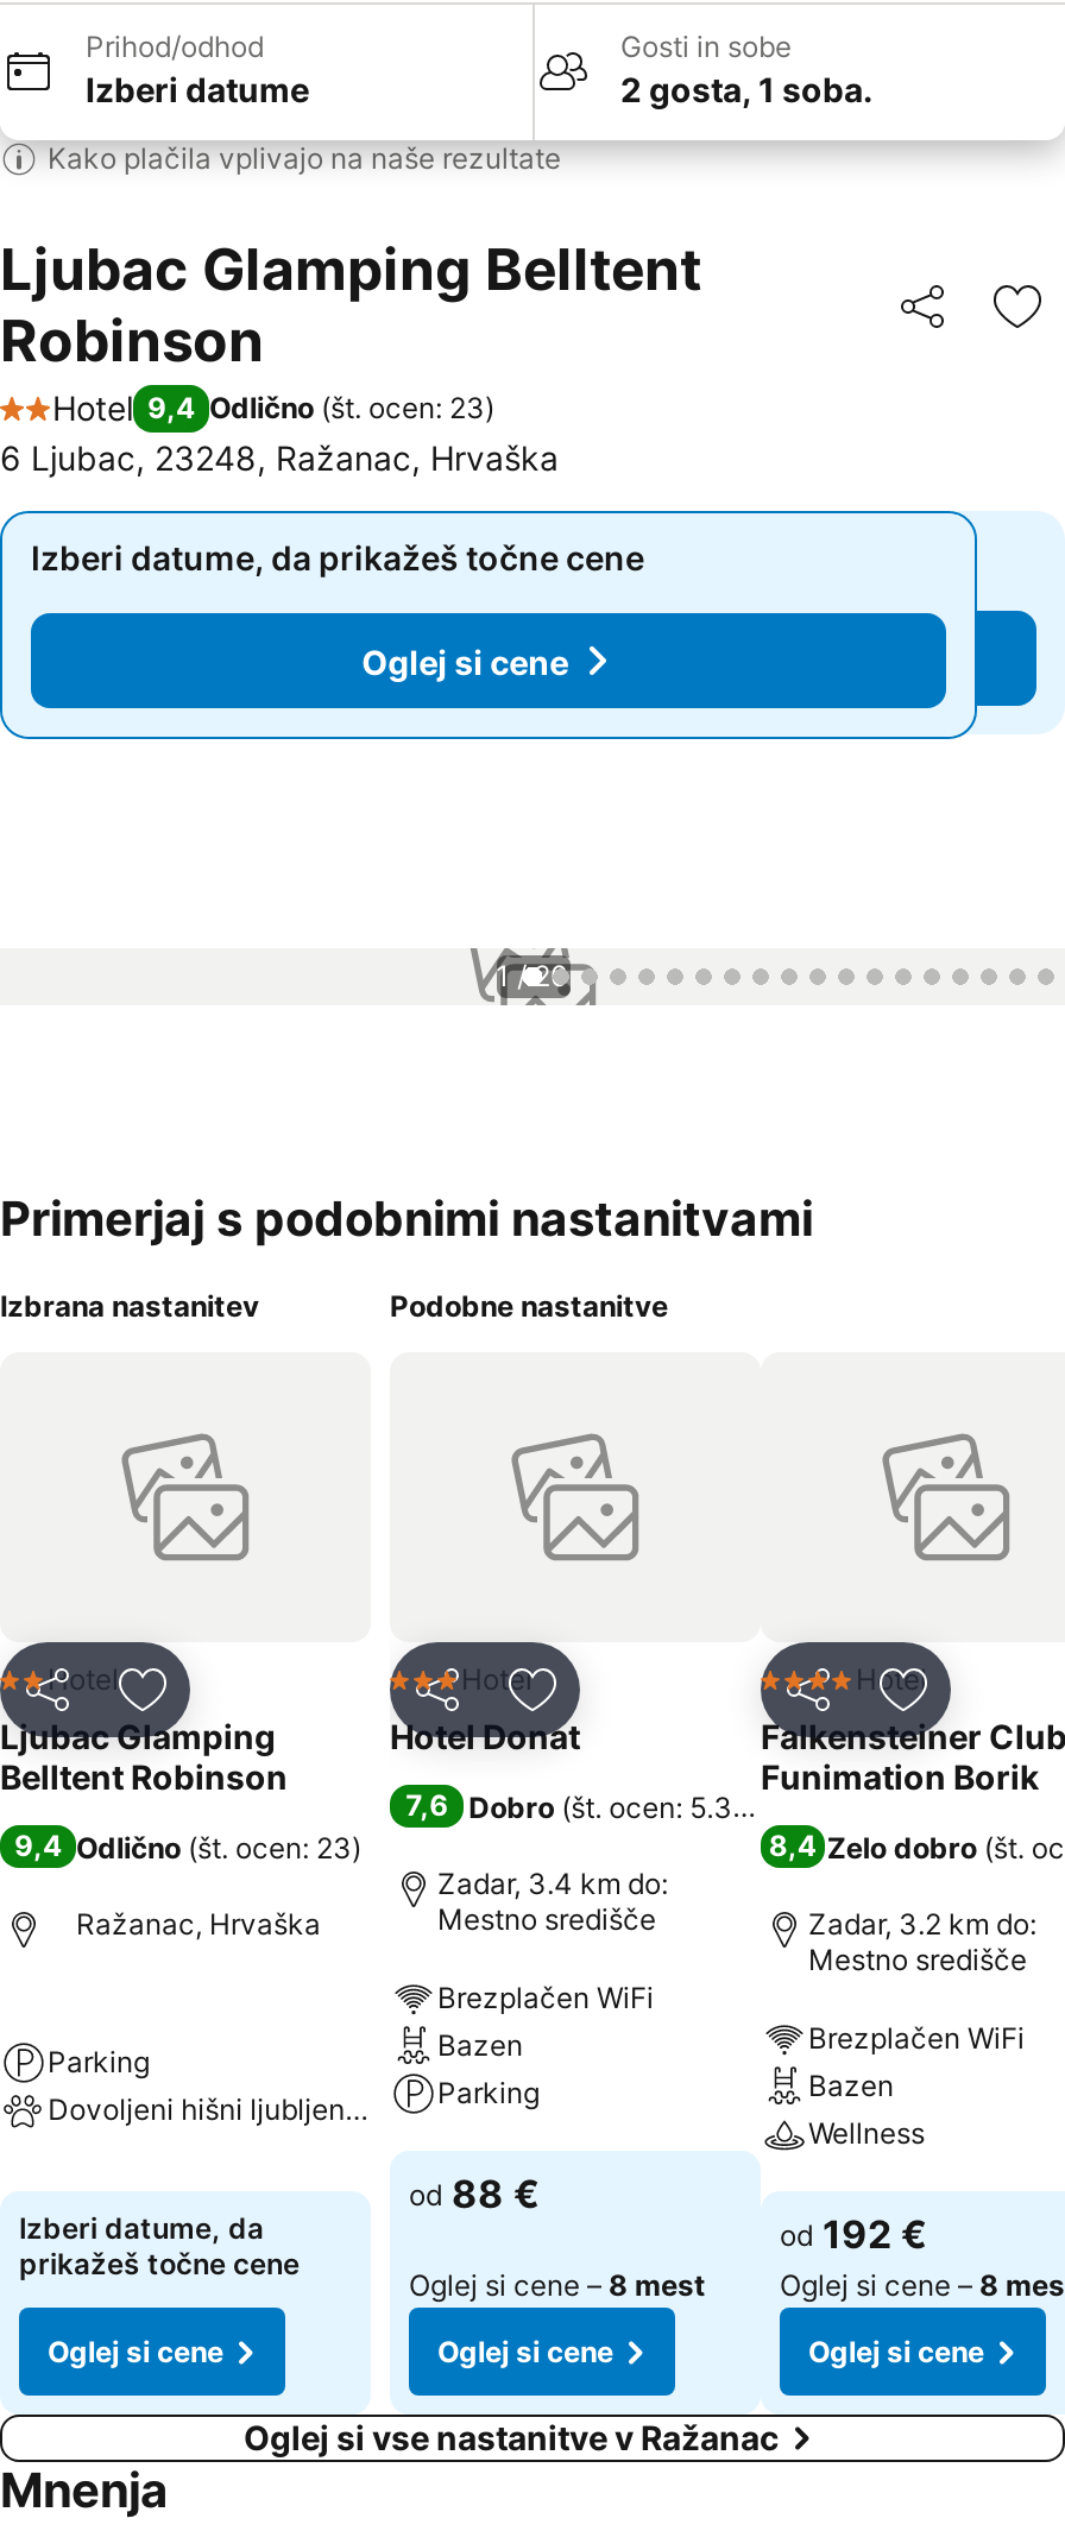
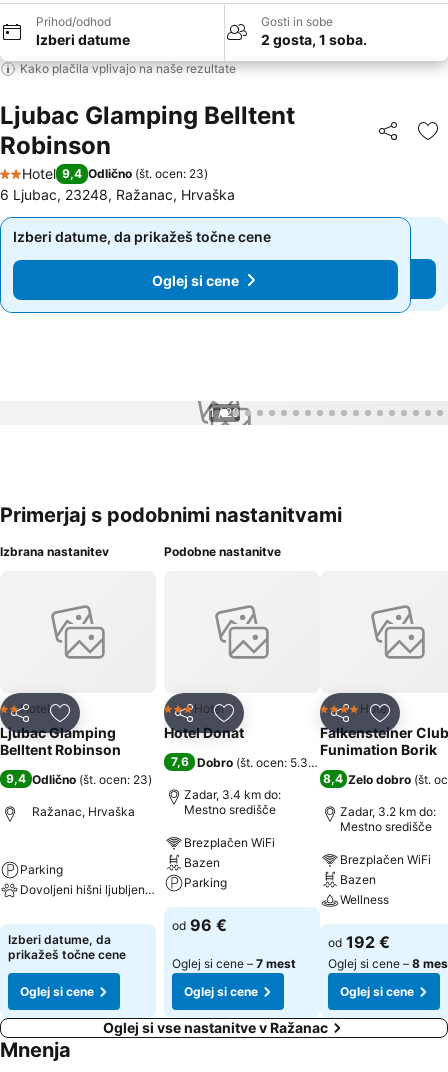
[409,2170,540,2217] od 88 € -> [172,915,227,935] od 96 €
[409,2267,706,2303] Oglej si cene – 8 mest -> [172,956,296,971] Oglej si cene – 7 mest

